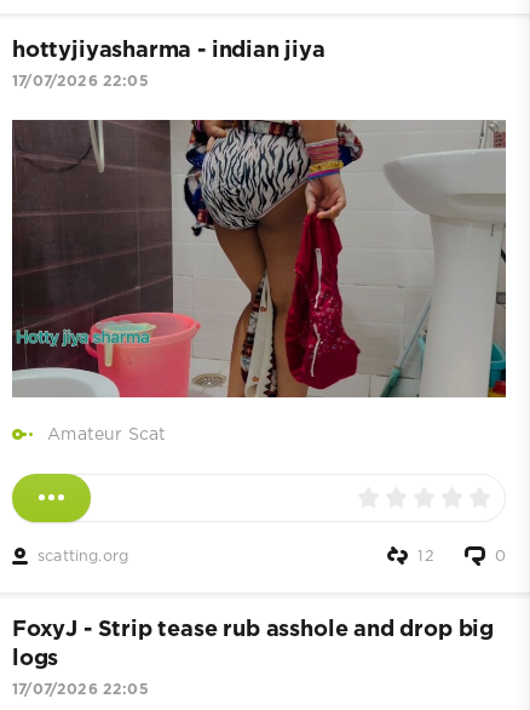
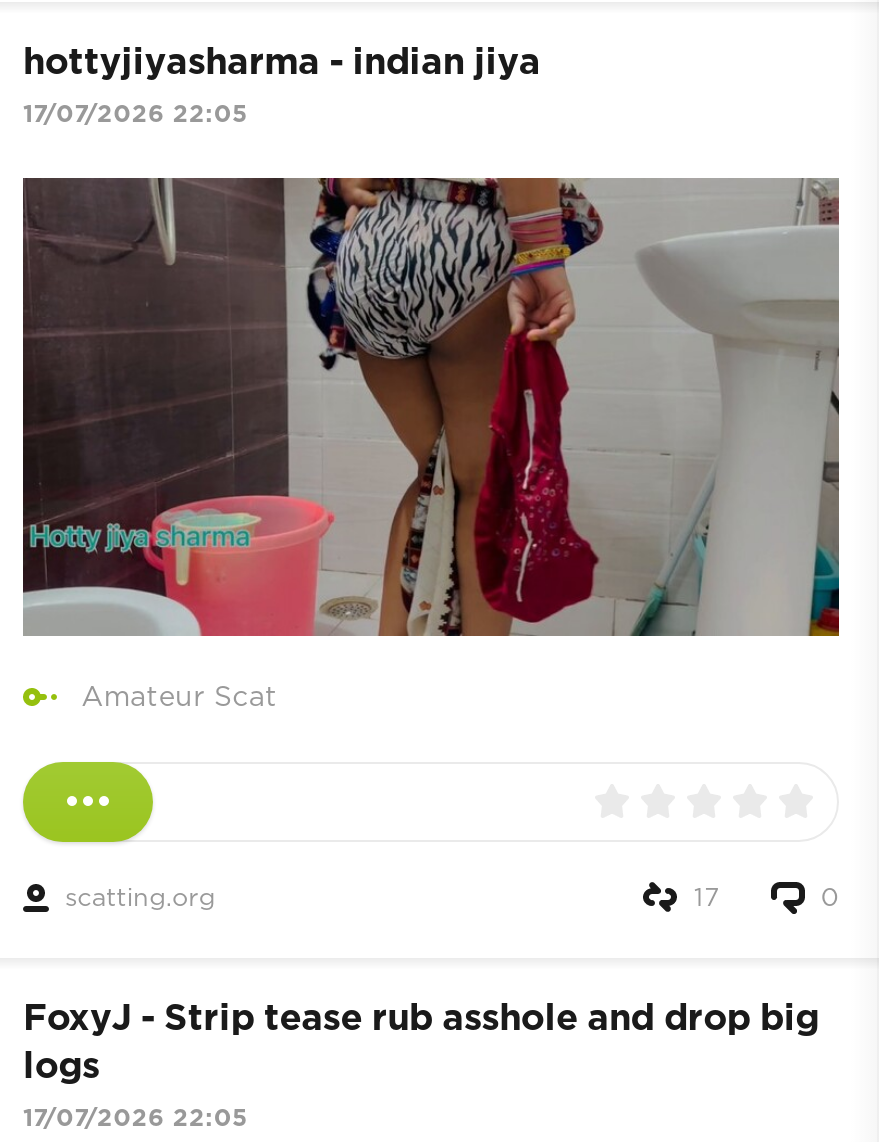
[418,551,434,564] 12 -> [694,889,721,911] 17

